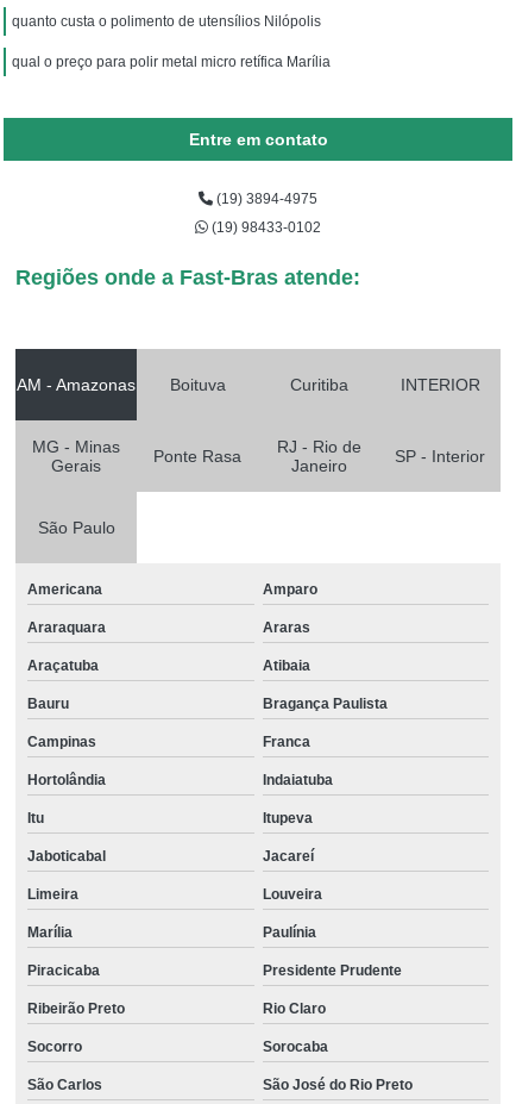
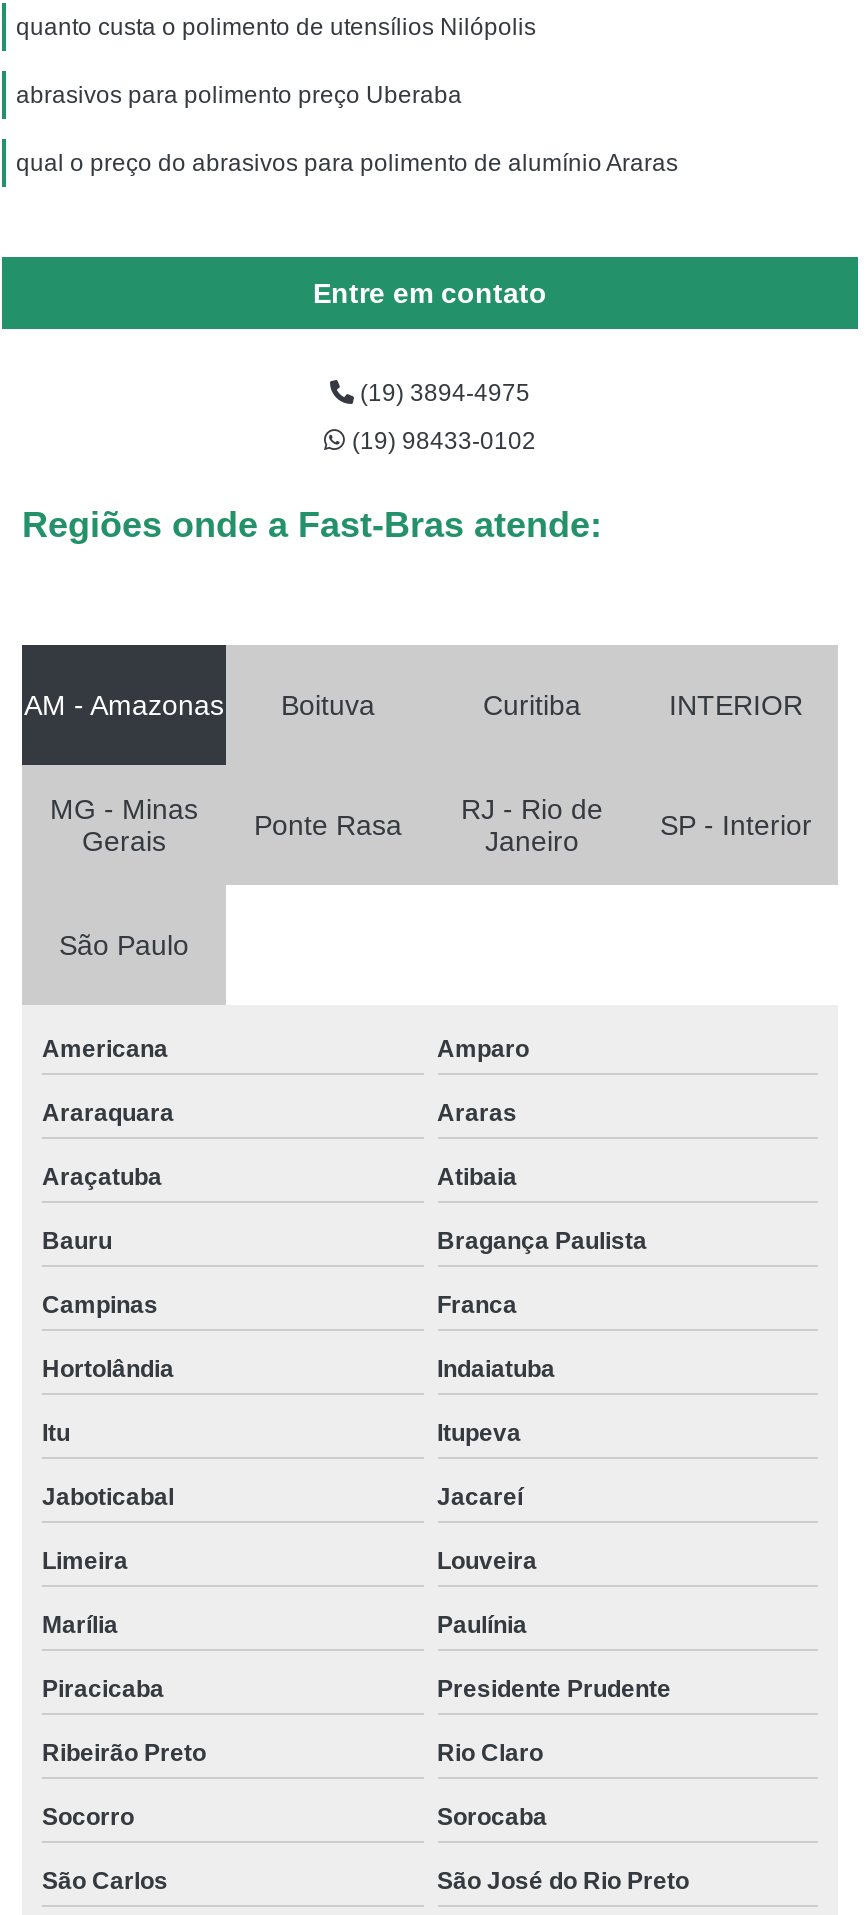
[12,54,331,70] qual o preço para polir metal micro retífica Marília -> [16,81,678,177] abrasivos para polimento preço Uberaba | qual o preço do abrasivos para polimento de alumínio Araras

